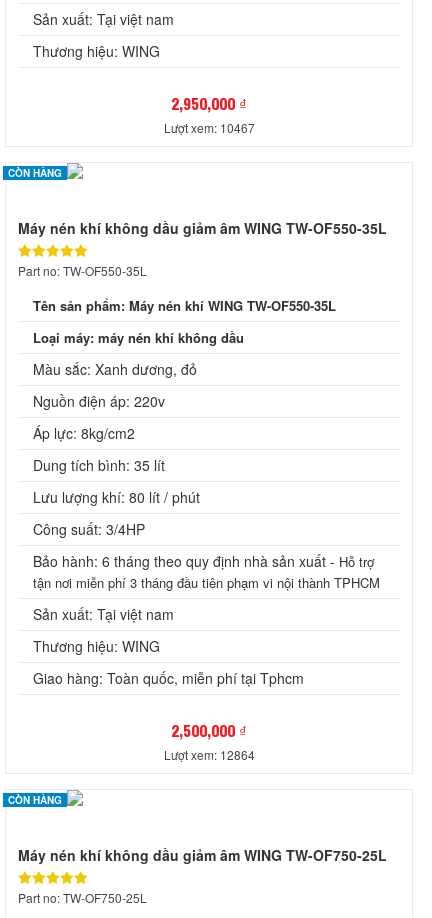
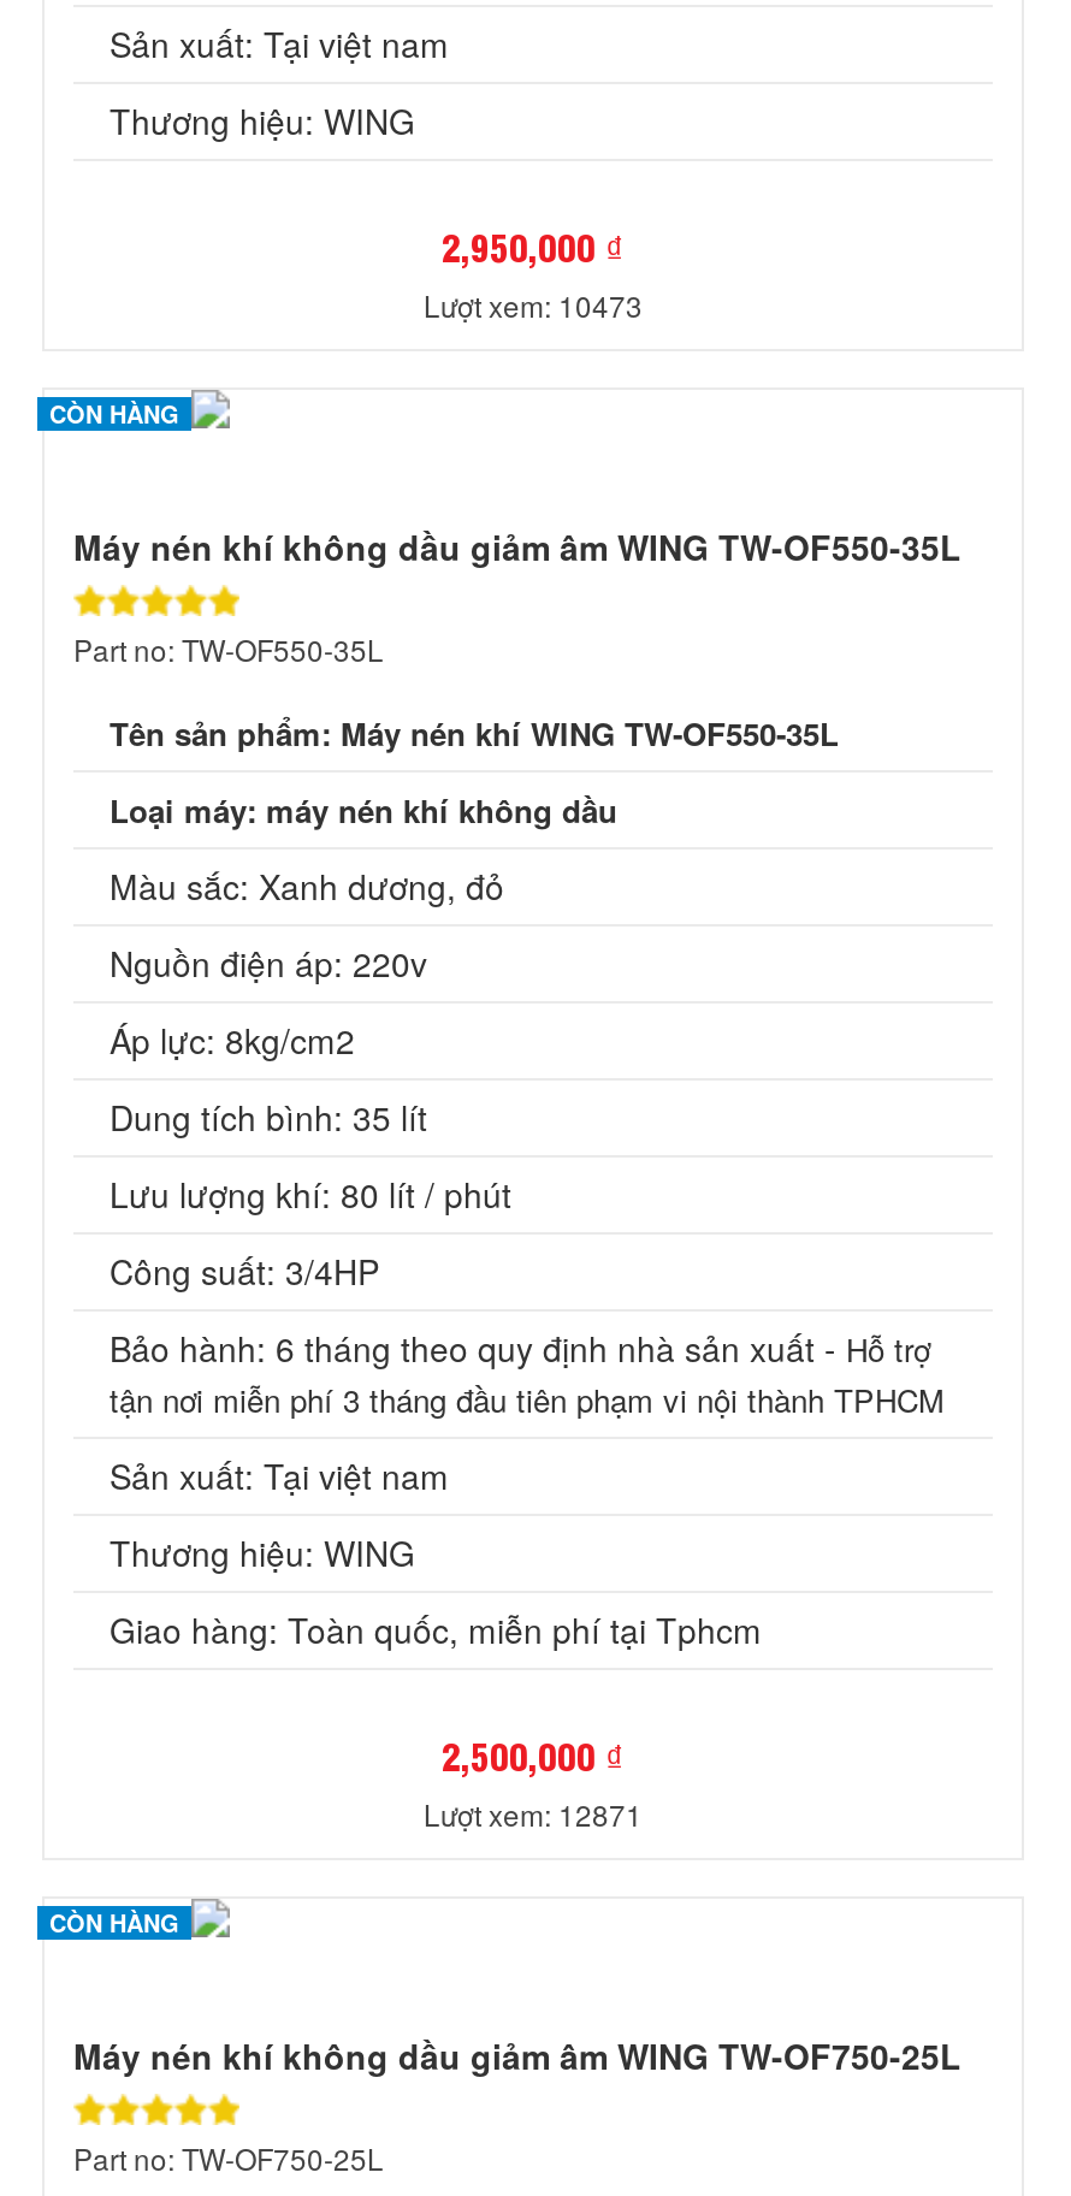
[163,119,254,136] Lượt xem: 10467 -> [424,284,643,325] Lượt xem: 10473
[163,746,254,763] Lượt xem: 12864 -> [424,1793,643,1834] Lượt xem: 12871

